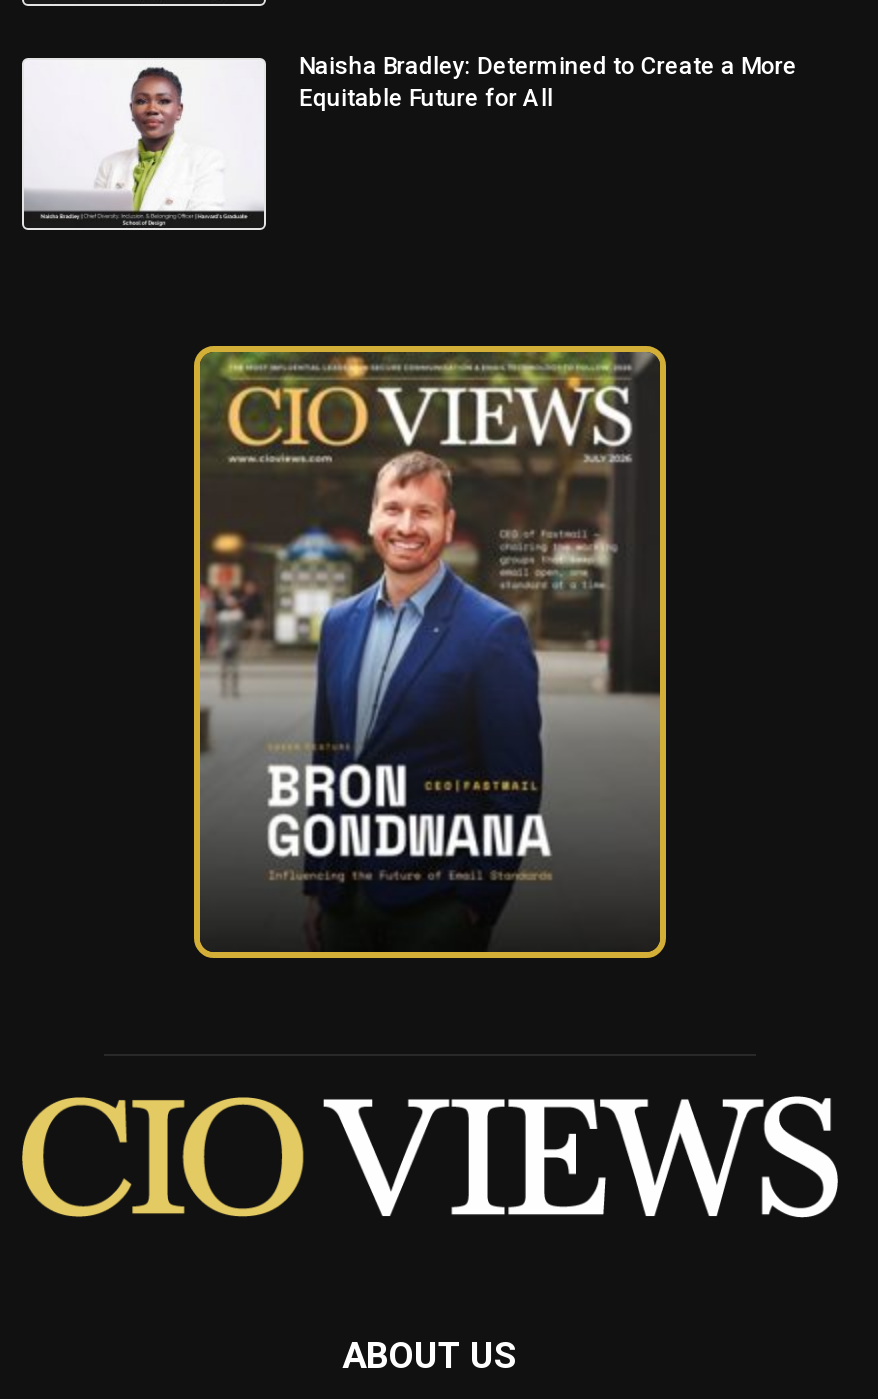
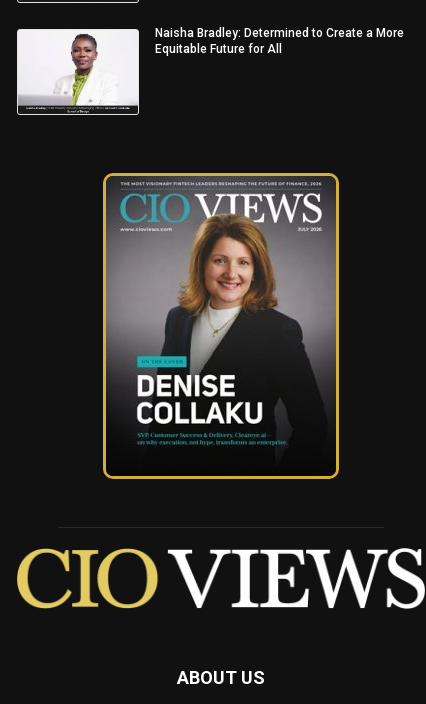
[200,352,660,940] [image] -> [106,176,336,467] [image]

